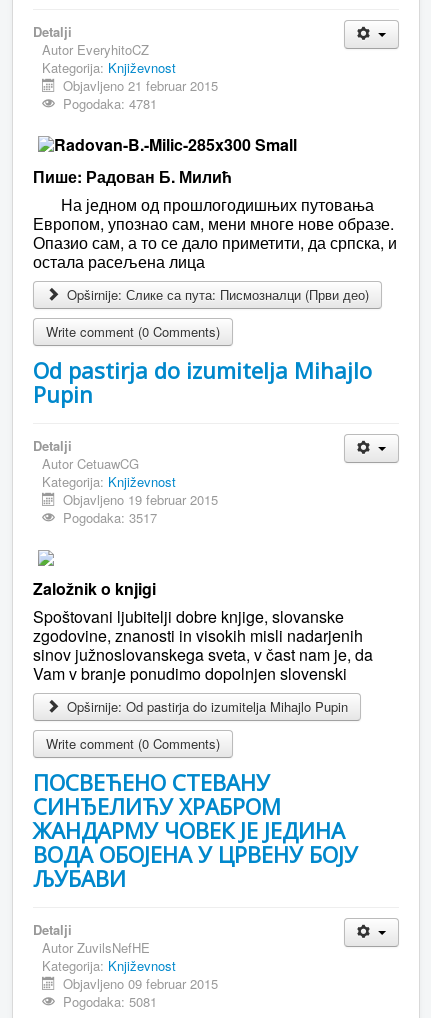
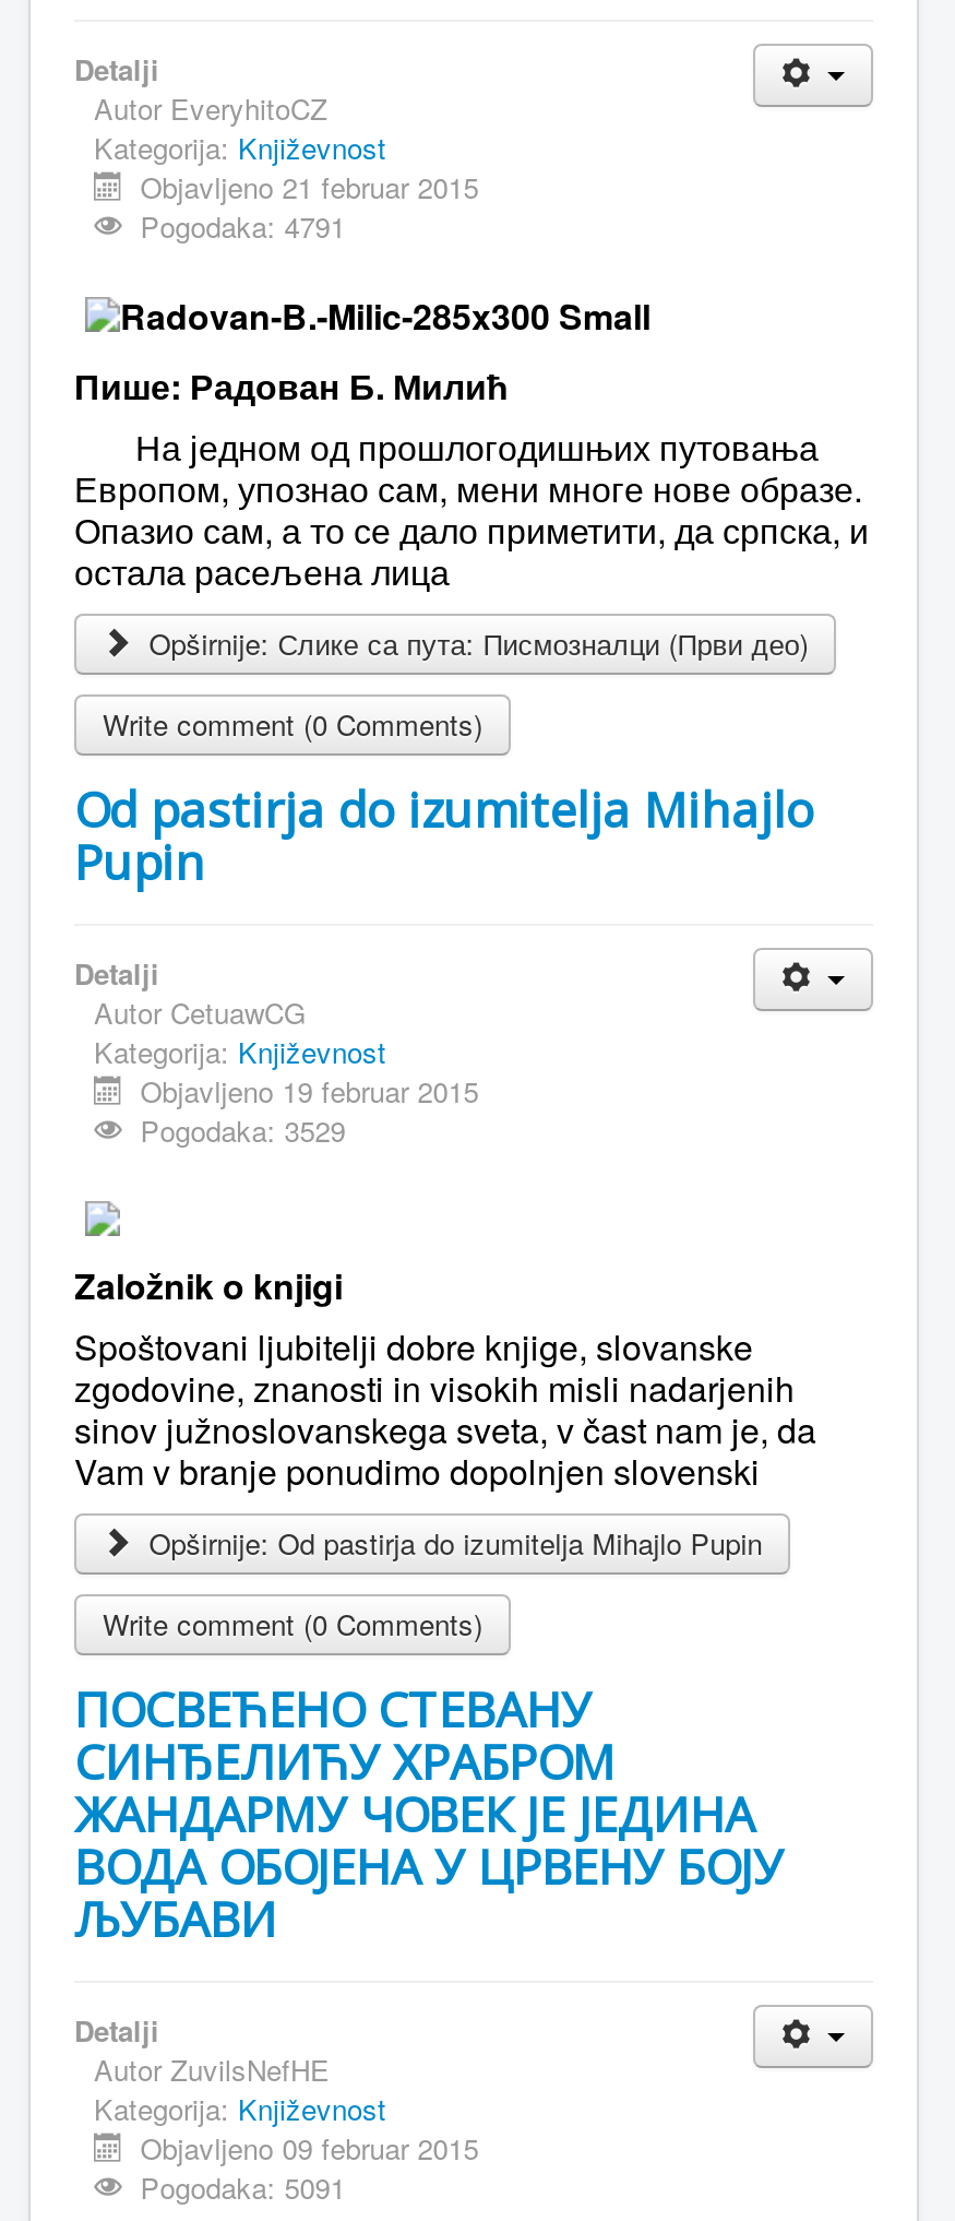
[63,94,157,113] Pogodaka: 4781 -> [140,206,345,247] Pogodaka: 4791
[63,508,157,527] Pogodaka: 3517 -> [140,1110,345,1151] Pogodaka: 3529
[63,992,157,1011] Pogodaka: 5081 -> [140,2167,345,2208] Pogodaka: 5091

